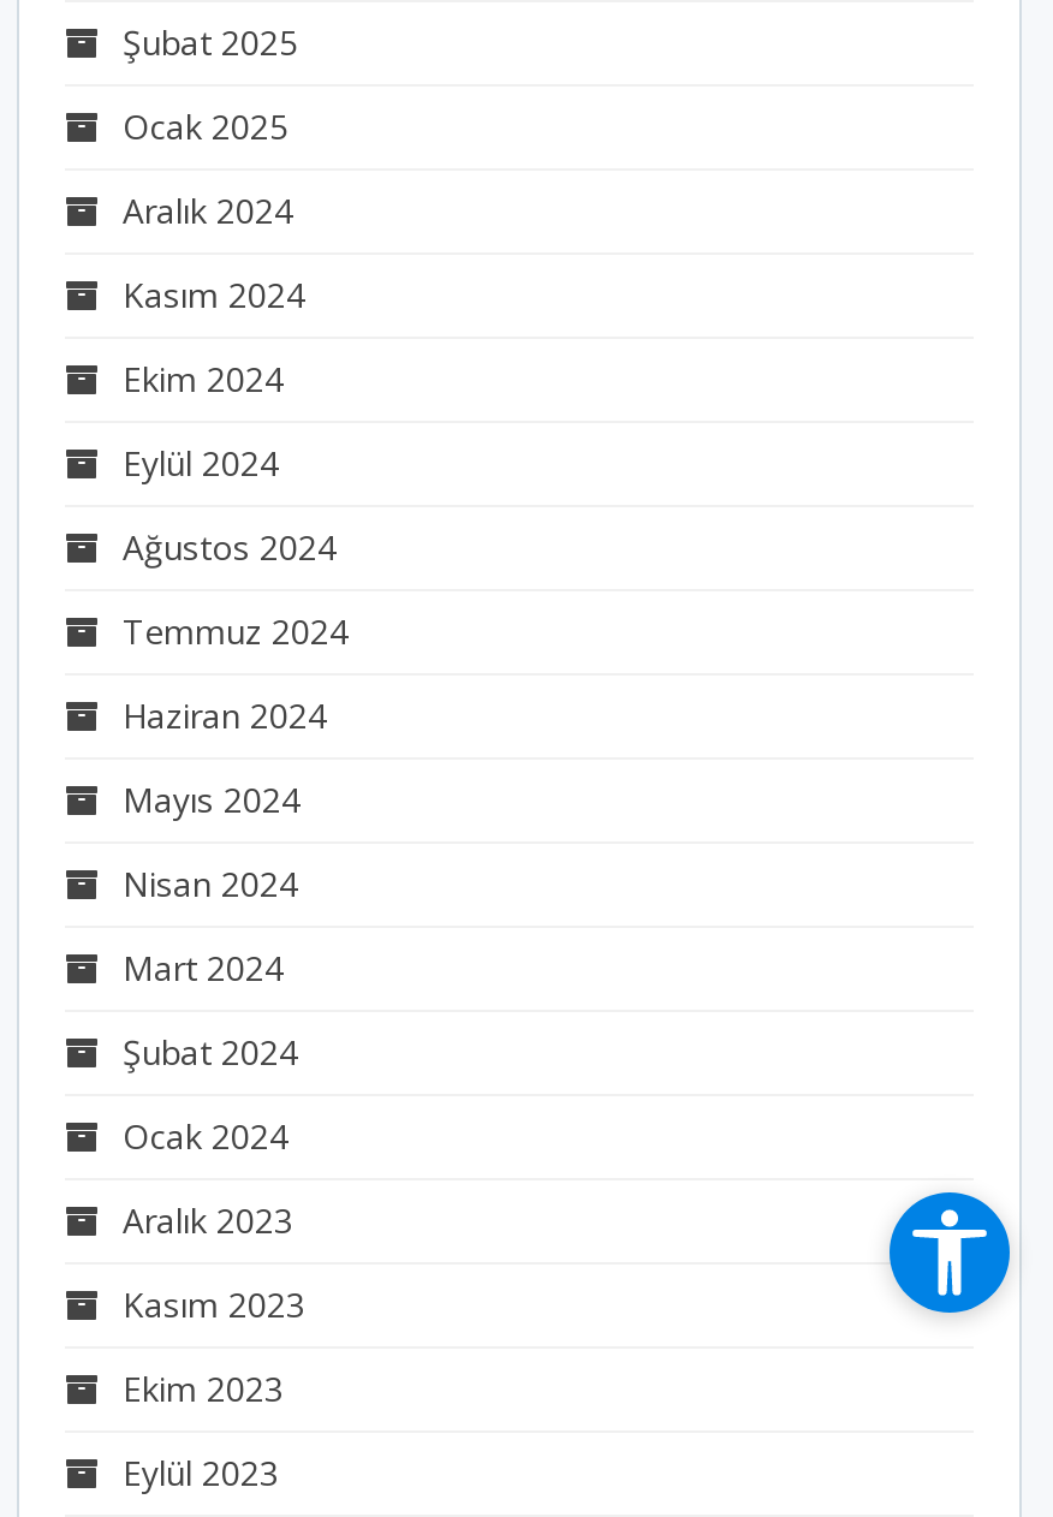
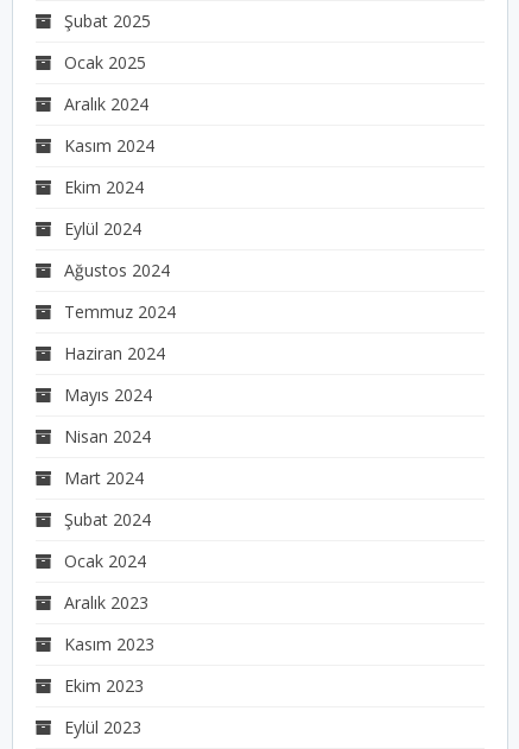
[885,1188,1015,1320] [image] -> none

